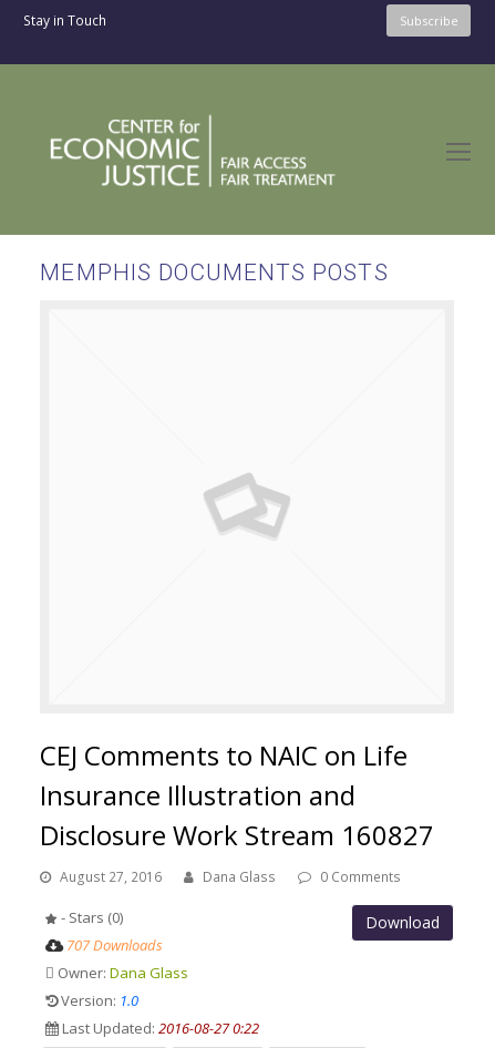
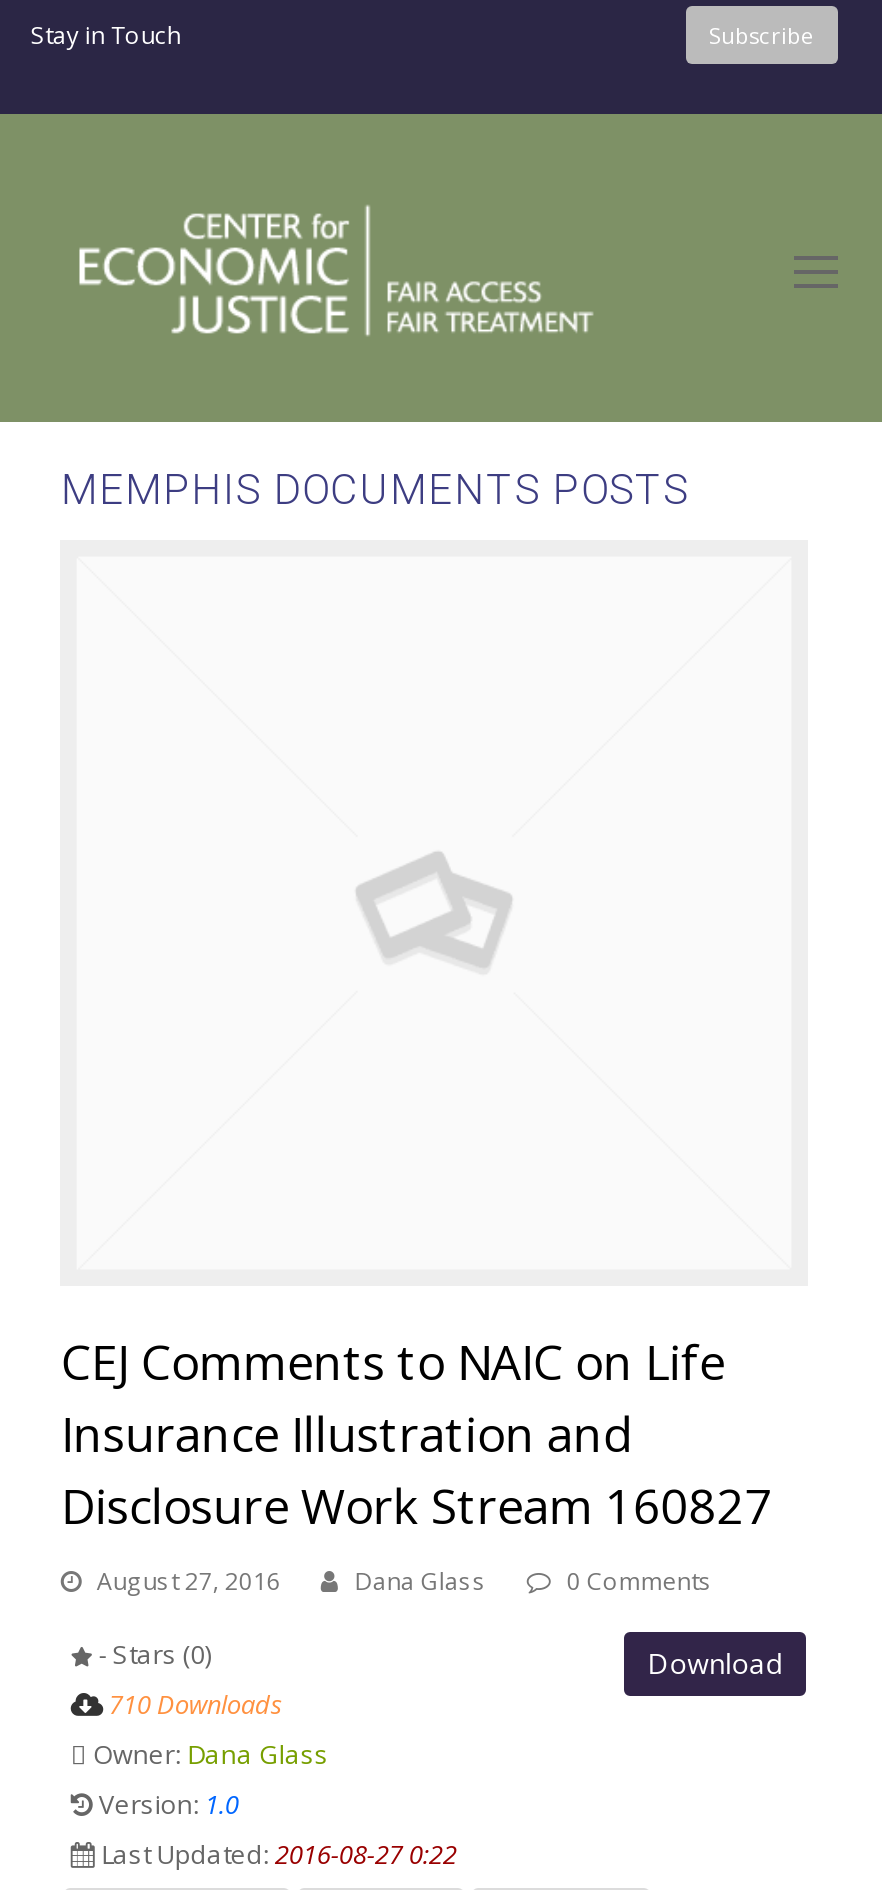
[67,935,163,955] 707 Downloads -> [109,1686,283,1722] 710 Downloads

